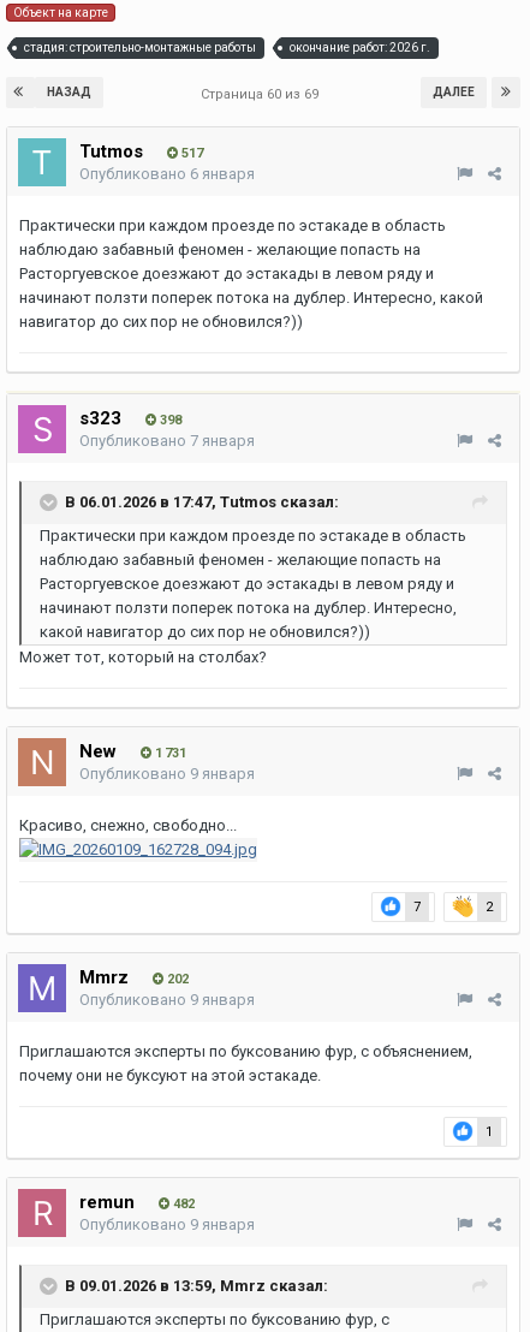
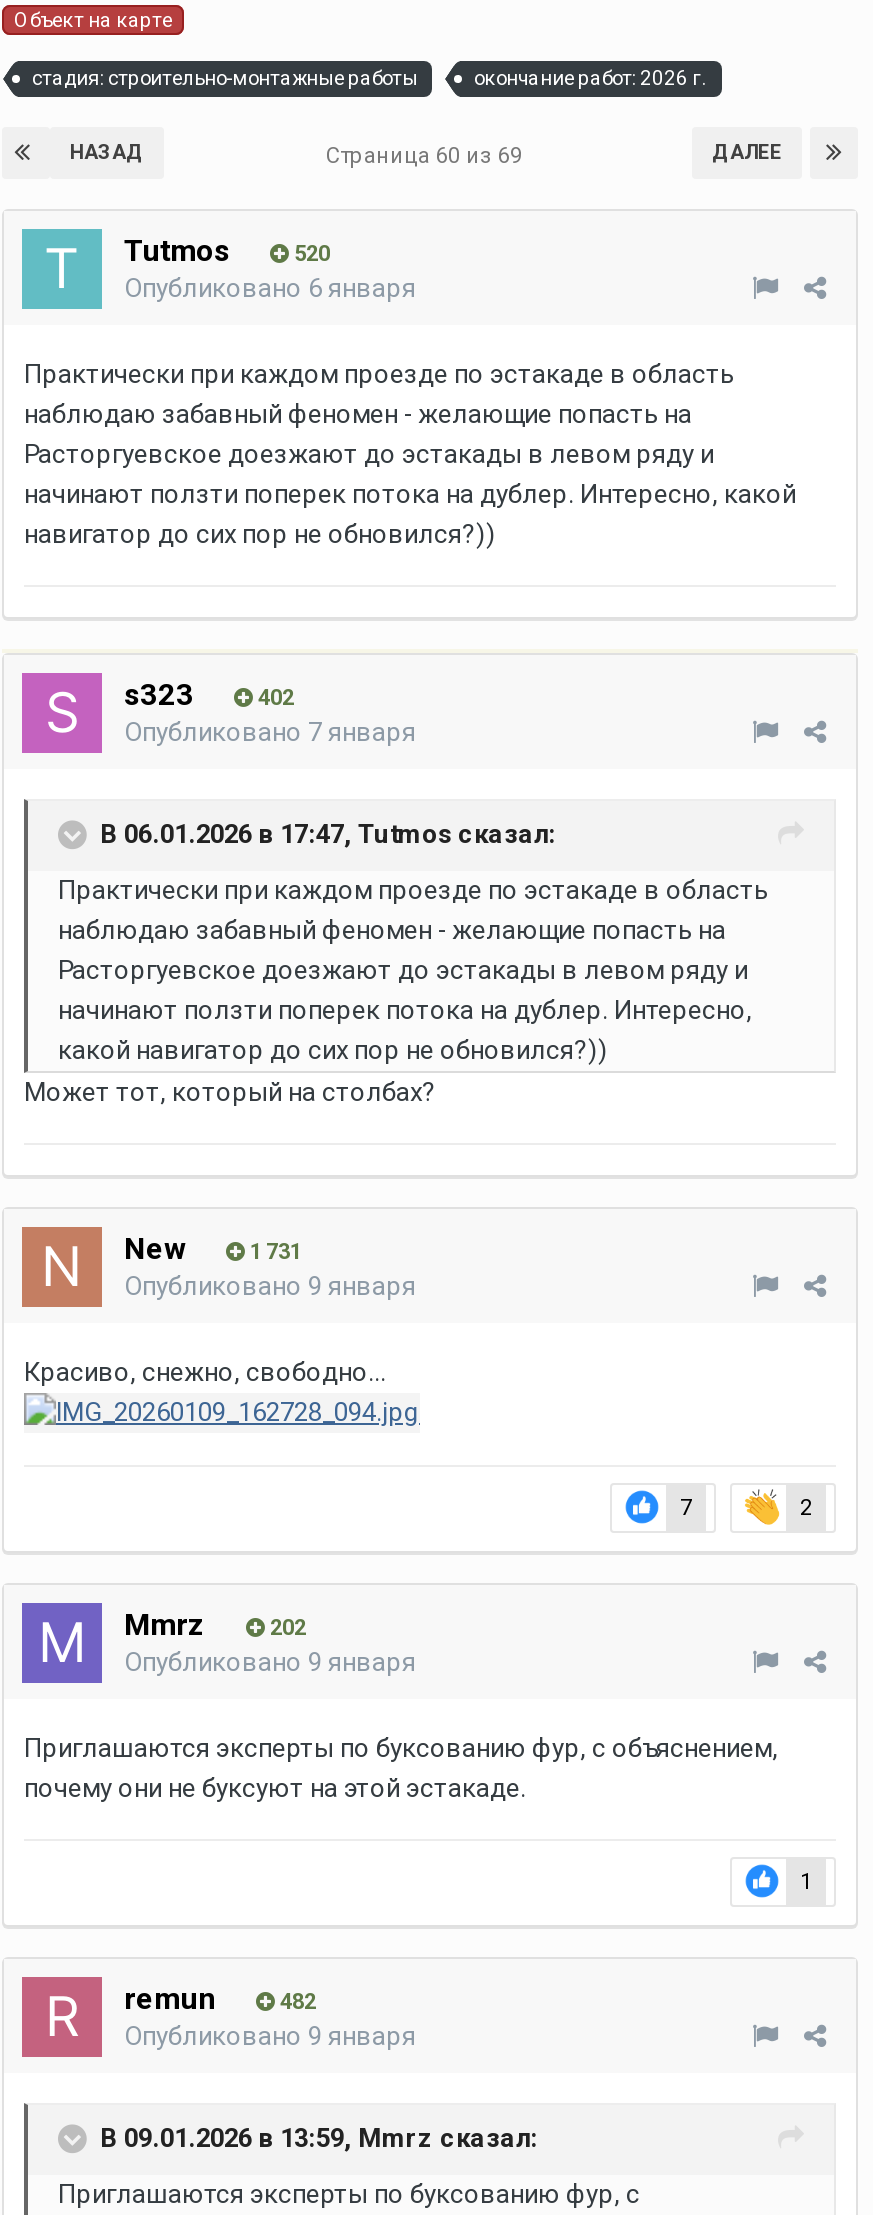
[178,145,203,161] 517 -> [288,240,330,266] 520
[156,412,181,427] 398 -> [252,684,294,710] 402

